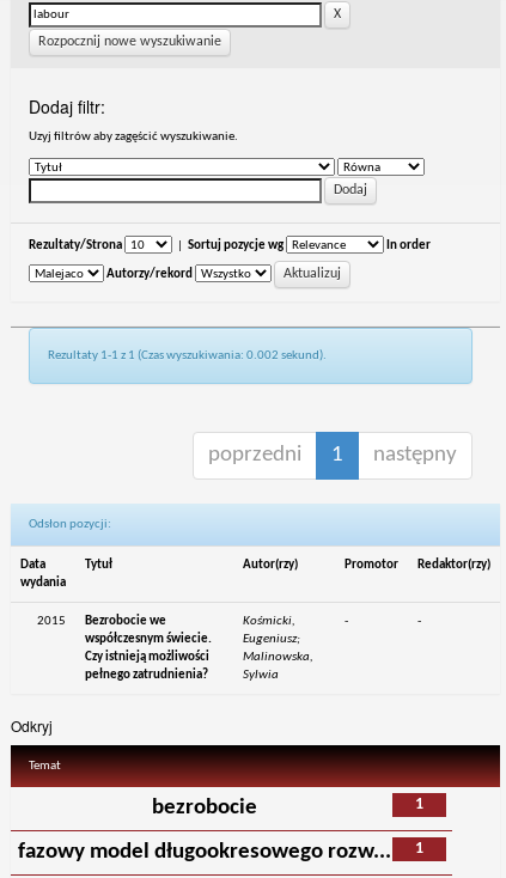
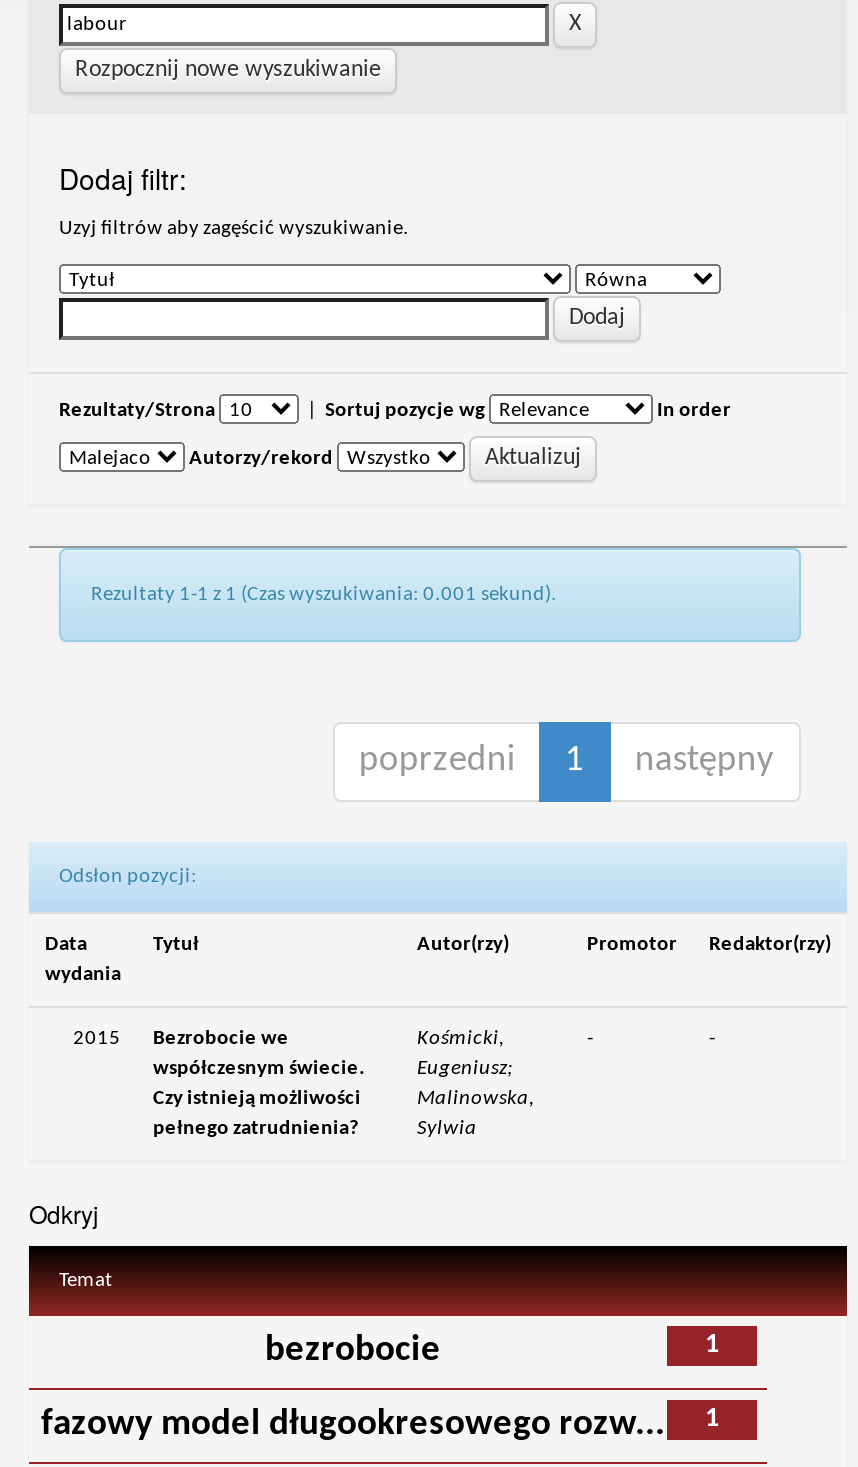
[48,349,327,363] Rezultaty 1-1 z 1 (Czas wyszukiwania: 0.002 sekund). -> [91,584,557,606] Rezultaty 1-1 z 1 (Czas wyszukiwania: 0.001 sekund).

